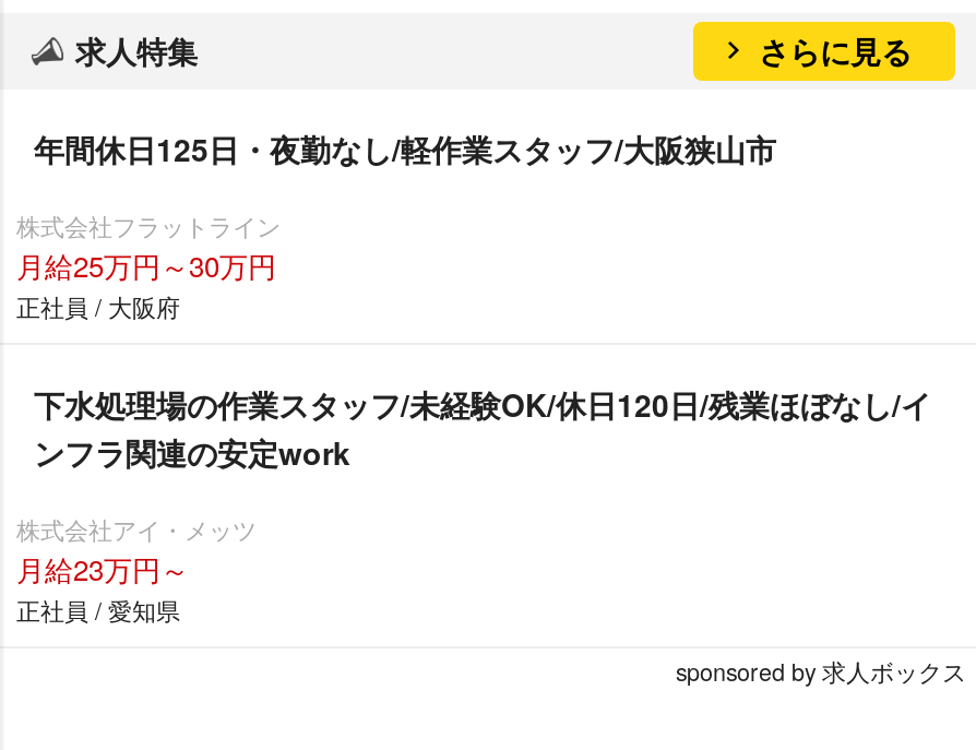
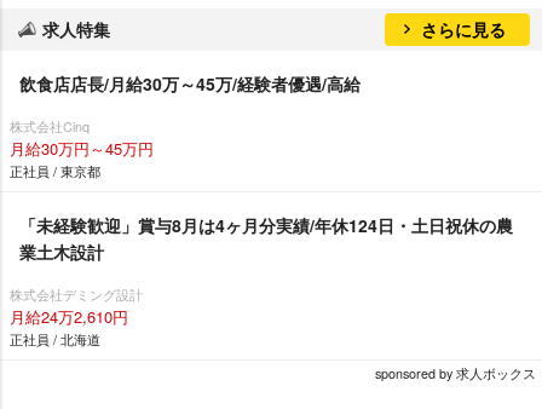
[34,127,776,170] 年間休日125日・夜勤なし/軽作業スタッフ/大阪狭山市 -> [19,71,361,96] 飲食店店長/月給30万～45万/経験者優遇/高給
[16,210,281,323] 株式会社フラットライン | 月給25万円～30万円 | 正社員 / 大阪府 -> [10,117,154,180] 株式会社Cinq | 月給30万円～45万円 | 正社員 / 東京都
[34,382,931,474] 下水処理場の作業スタッフ/未経験OK/休日120日/残業ほぼなし/イ | ンフラ関連の安定work -> [19,213,513,264] 「未経験歓迎」賞与8月は4ヶ月分実績/年休124日・土日祝休の農 | 業土木設計
[16,513,257,627] 株式会社アイ・メッツ | 月給23万円～ | 正社員 / 愛知県 -> [10,286,143,348] 株式会社デミング設計 | 月給24万2,610円 | 正社員 / 北海道

